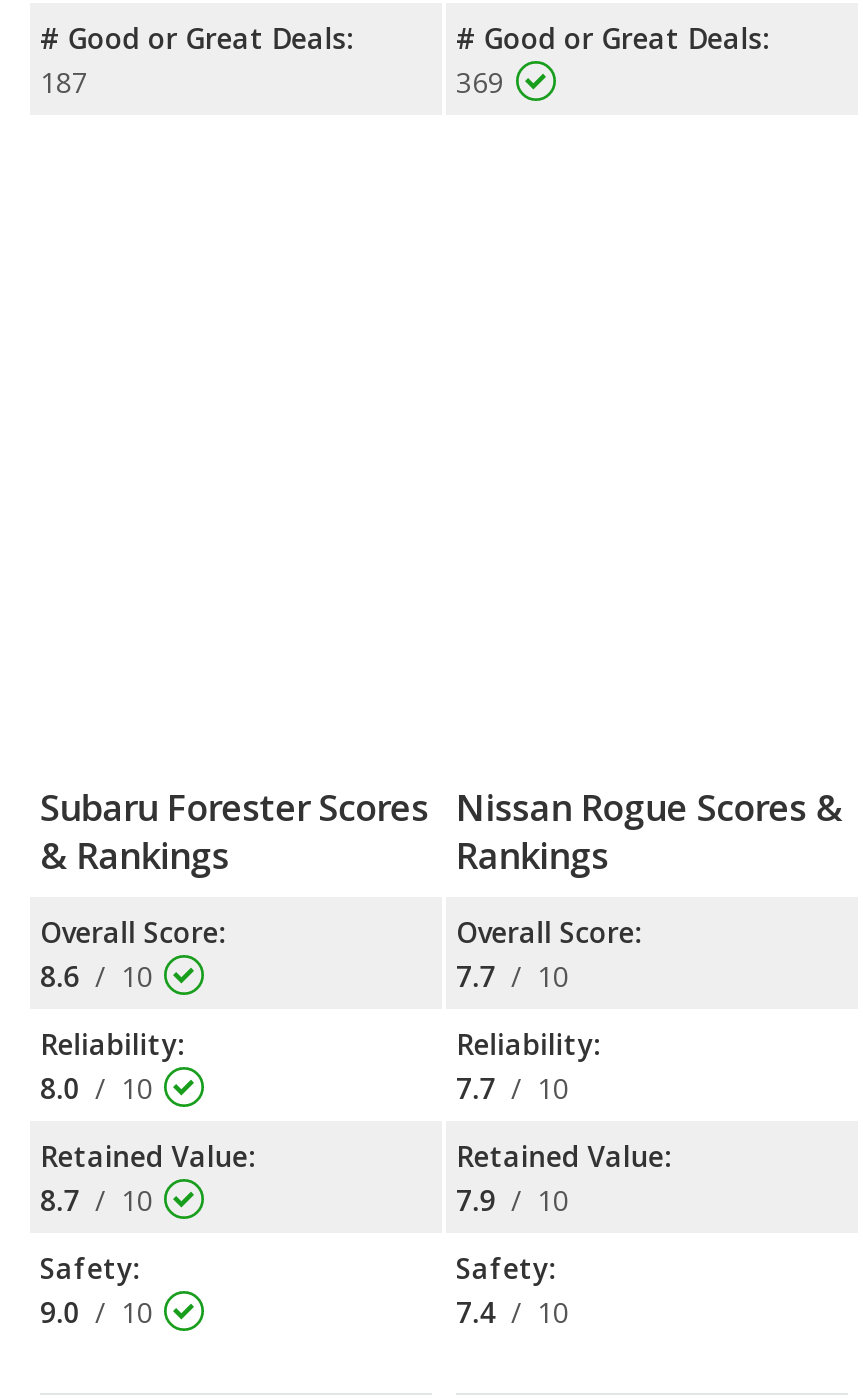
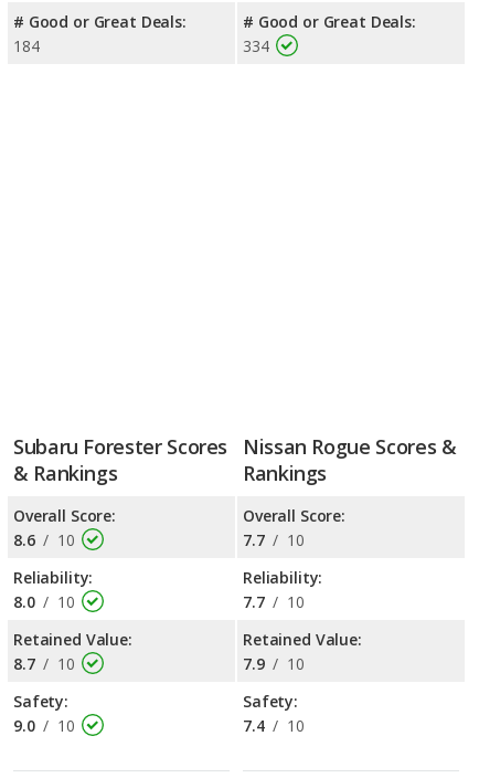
[40,64,88,102] 187 -> [13,36,40,57] 184
[456,64,504,102] 369 -> [243,36,269,57] 334

